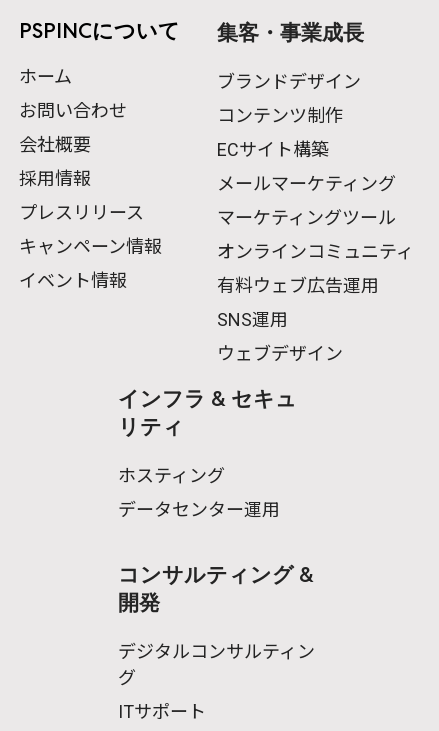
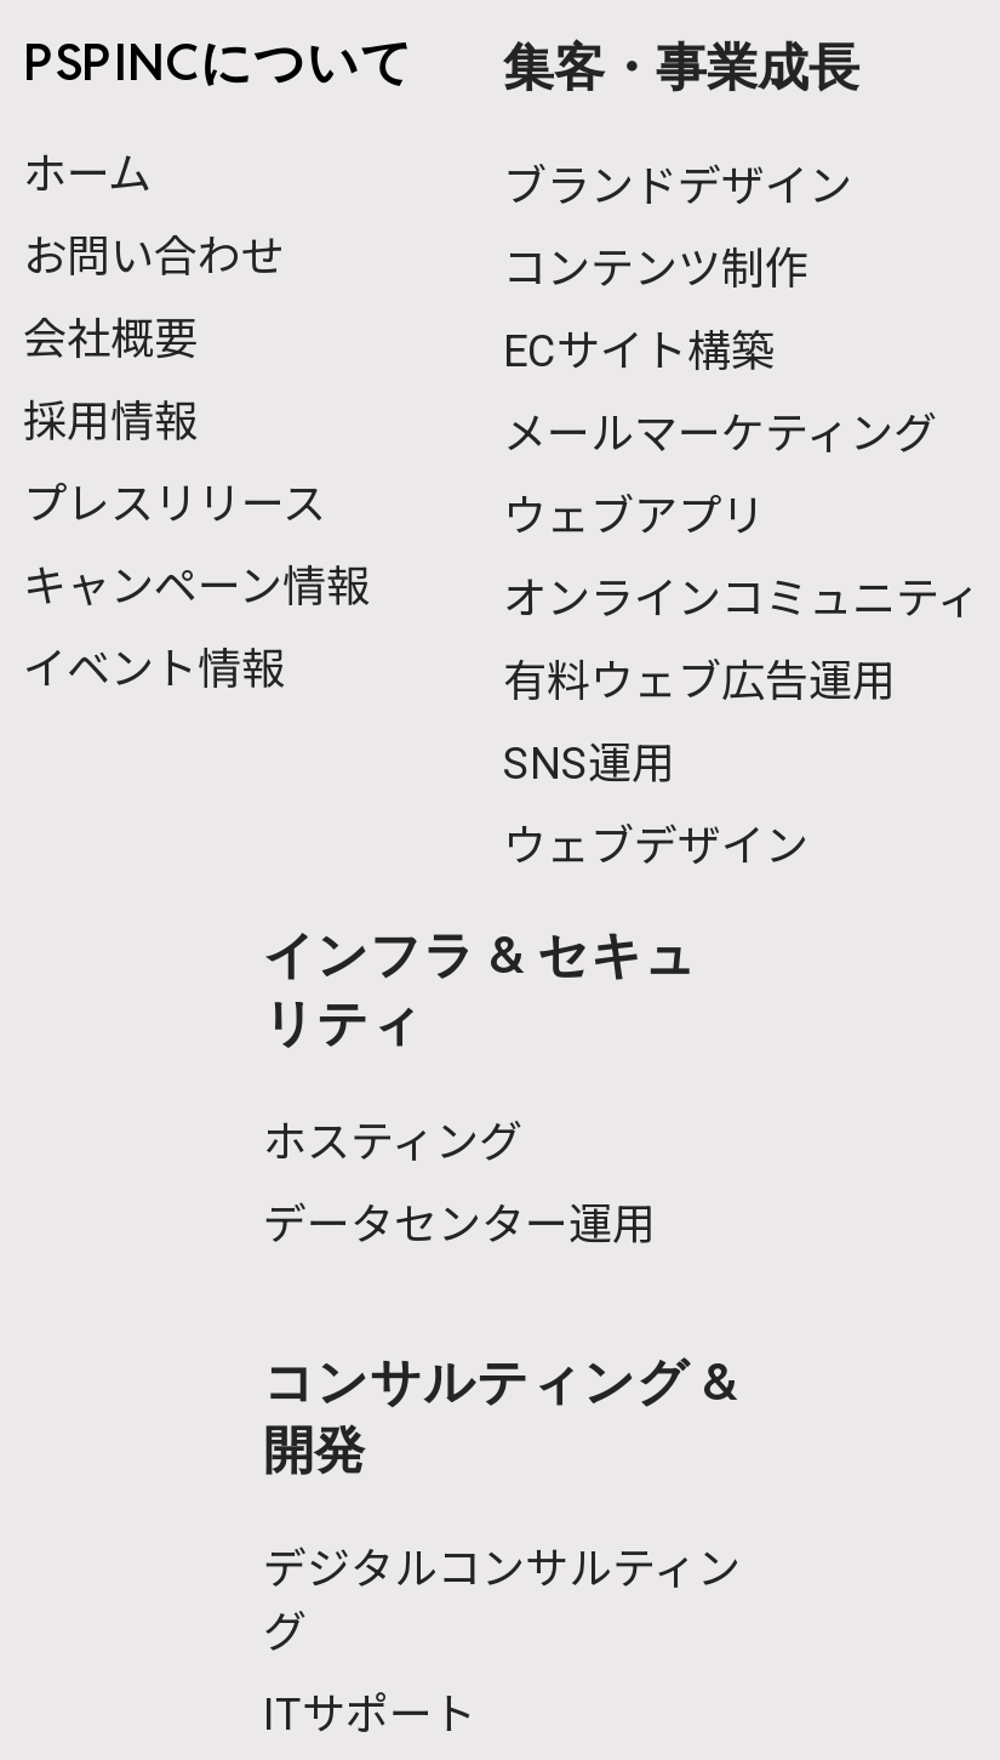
[217,207,396,228] マーケティングツール -> [503,491,765,541] ウェブアプリ

